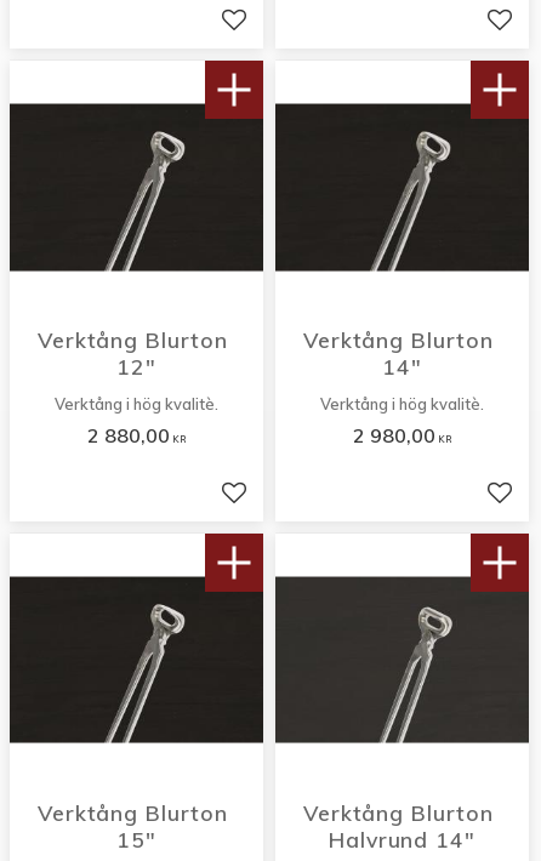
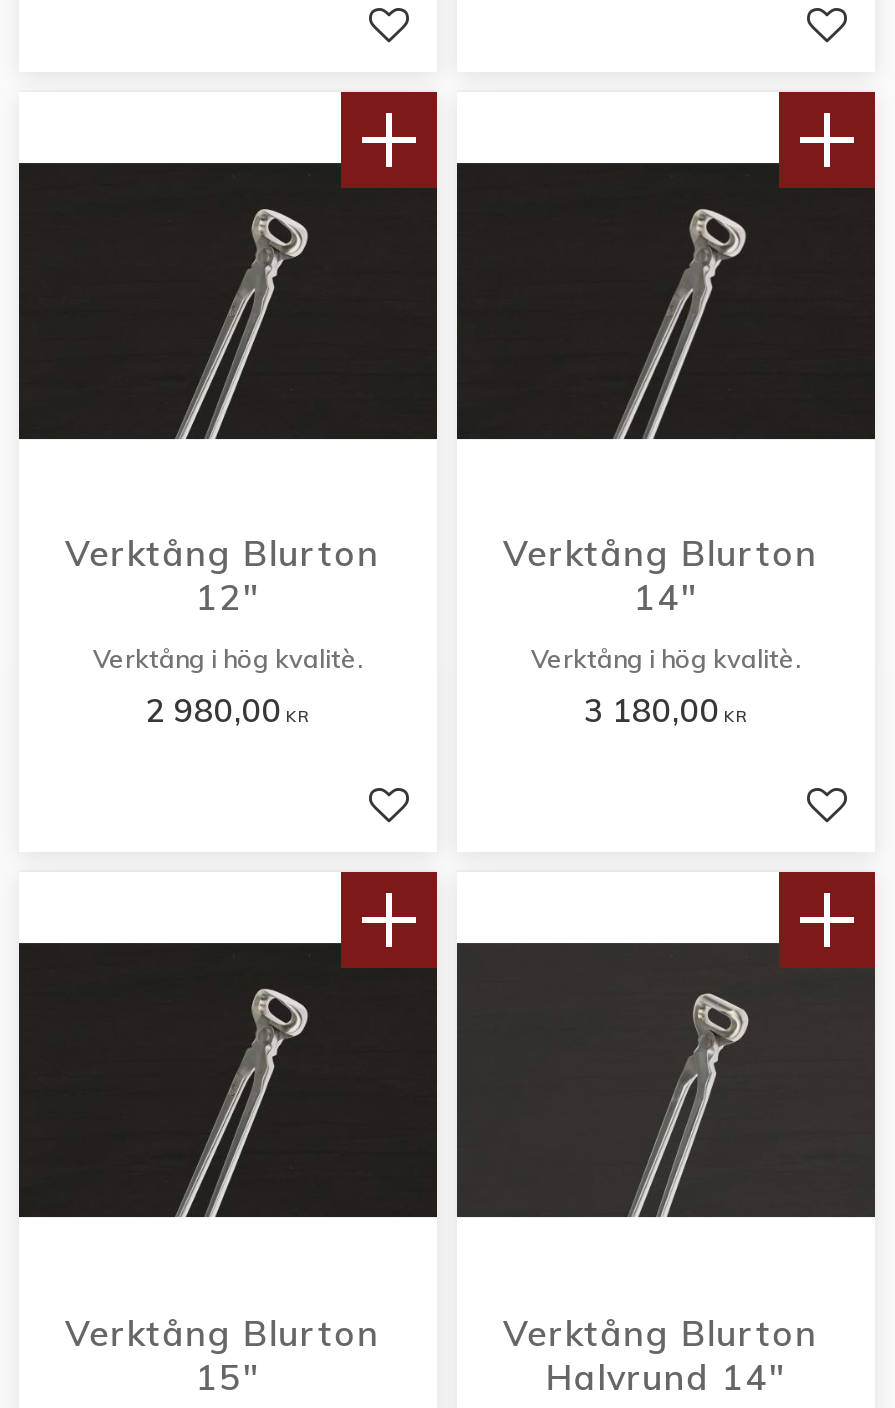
[87,423,186,447] 2 880,00 KR -> [146,689,310,729] 2 980,00 KR
[352,423,452,447] 2 980,00 KR -> [584,689,748,729] 3 180,00 KR

